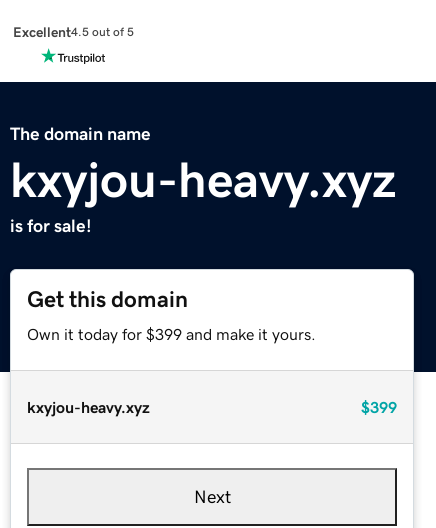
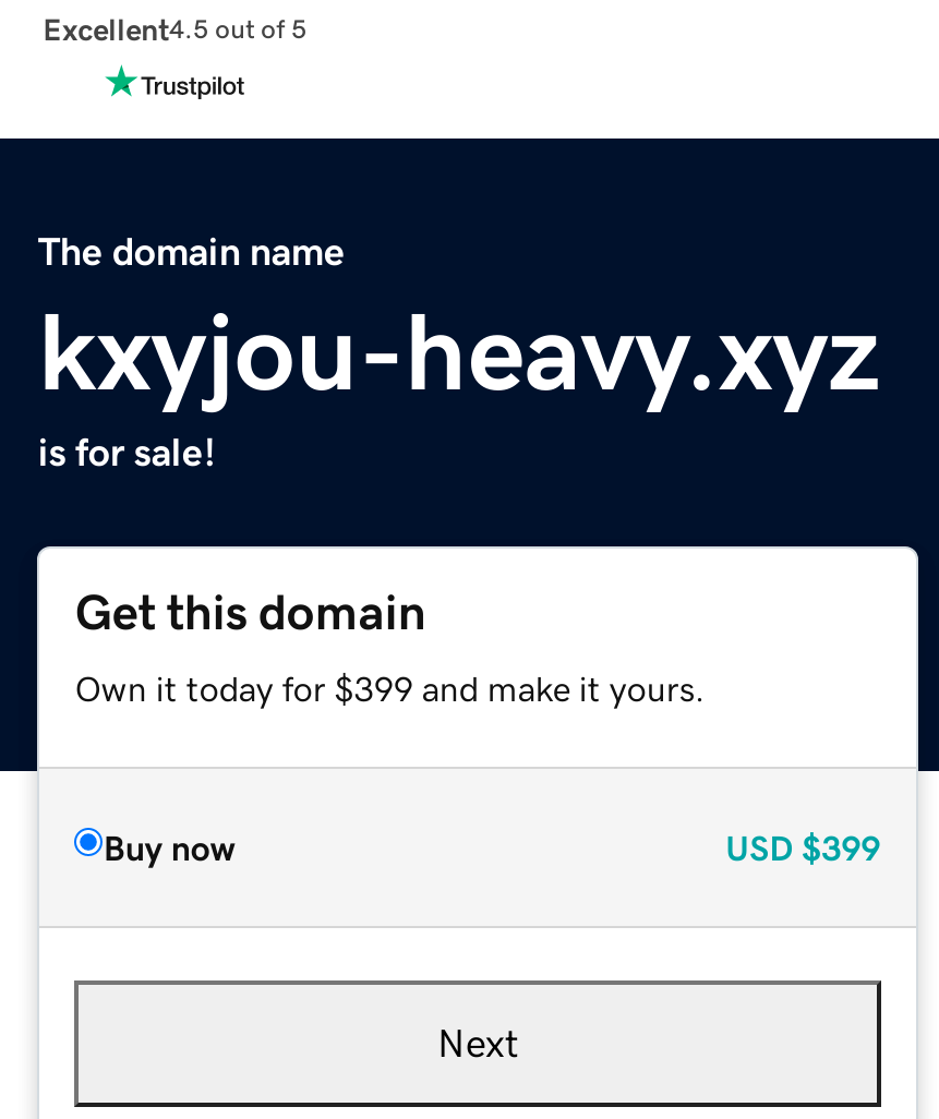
[27,399,397,415] kxyjou-heavy.xyz | $399 -> [103,829,880,864] Buy now | USD $399

